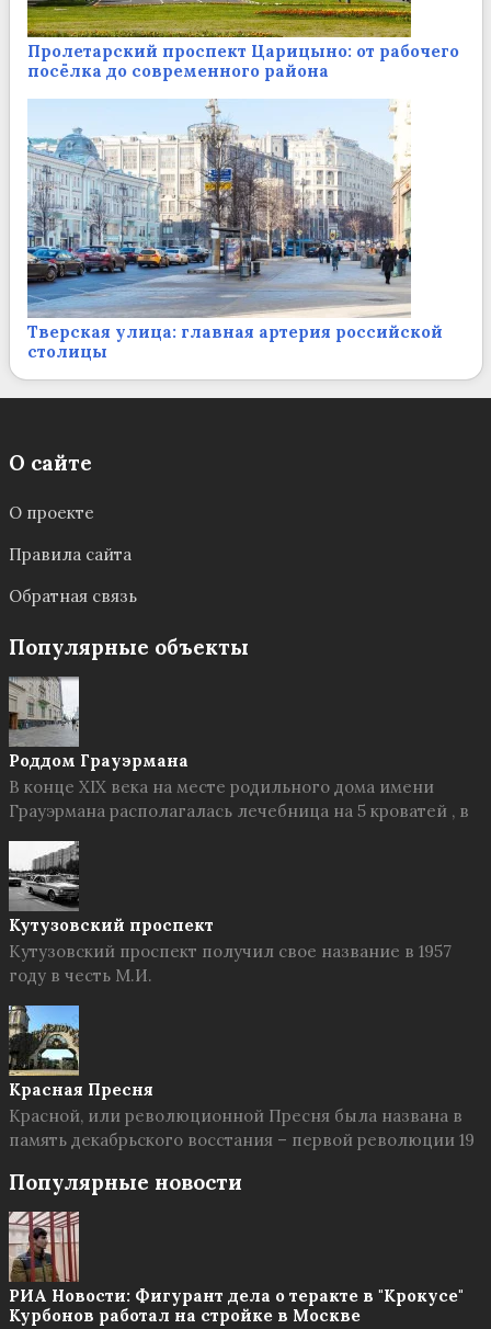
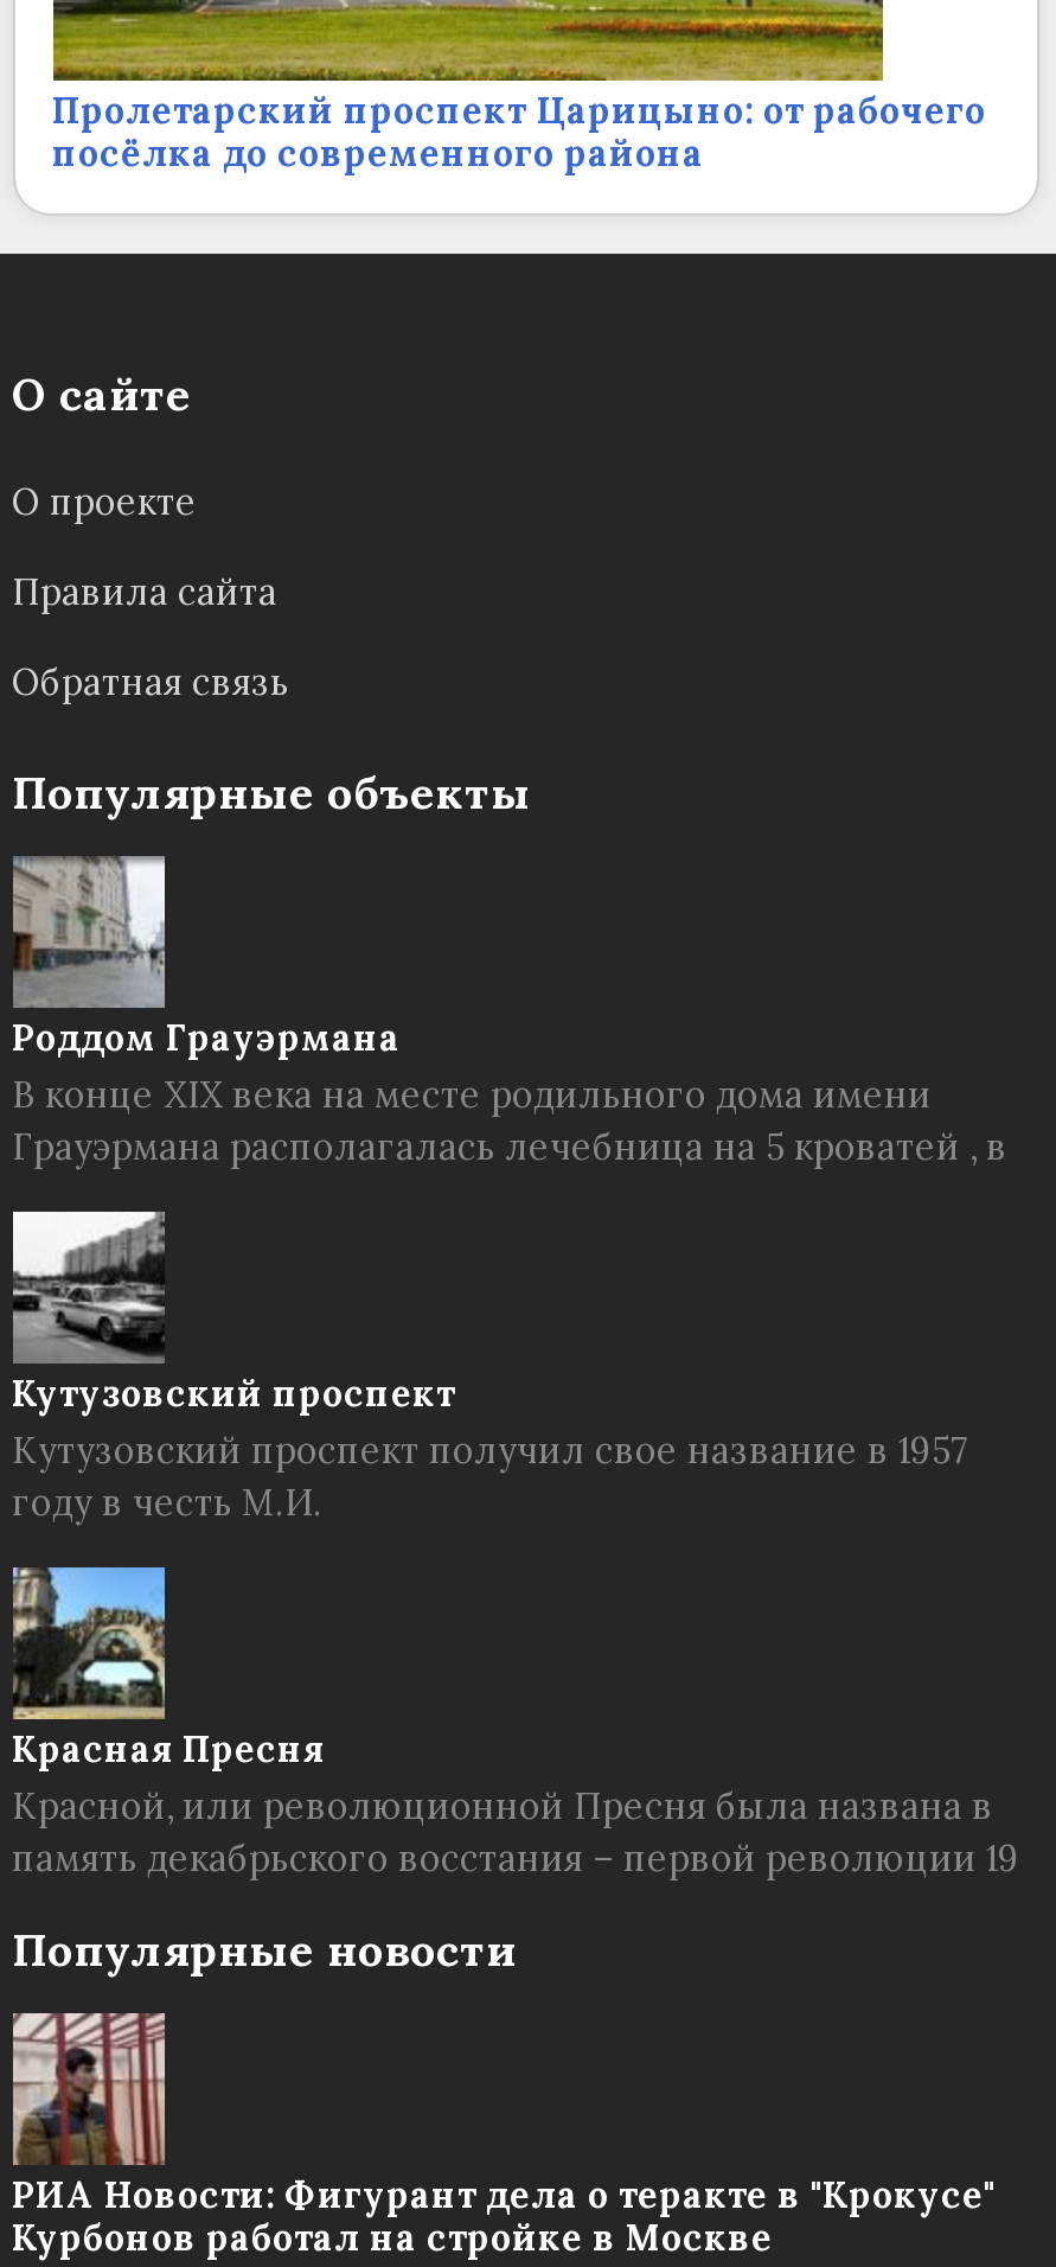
[26,100,442,362] [image] | Тверская улица: главная артерия российской | столицы -> none

